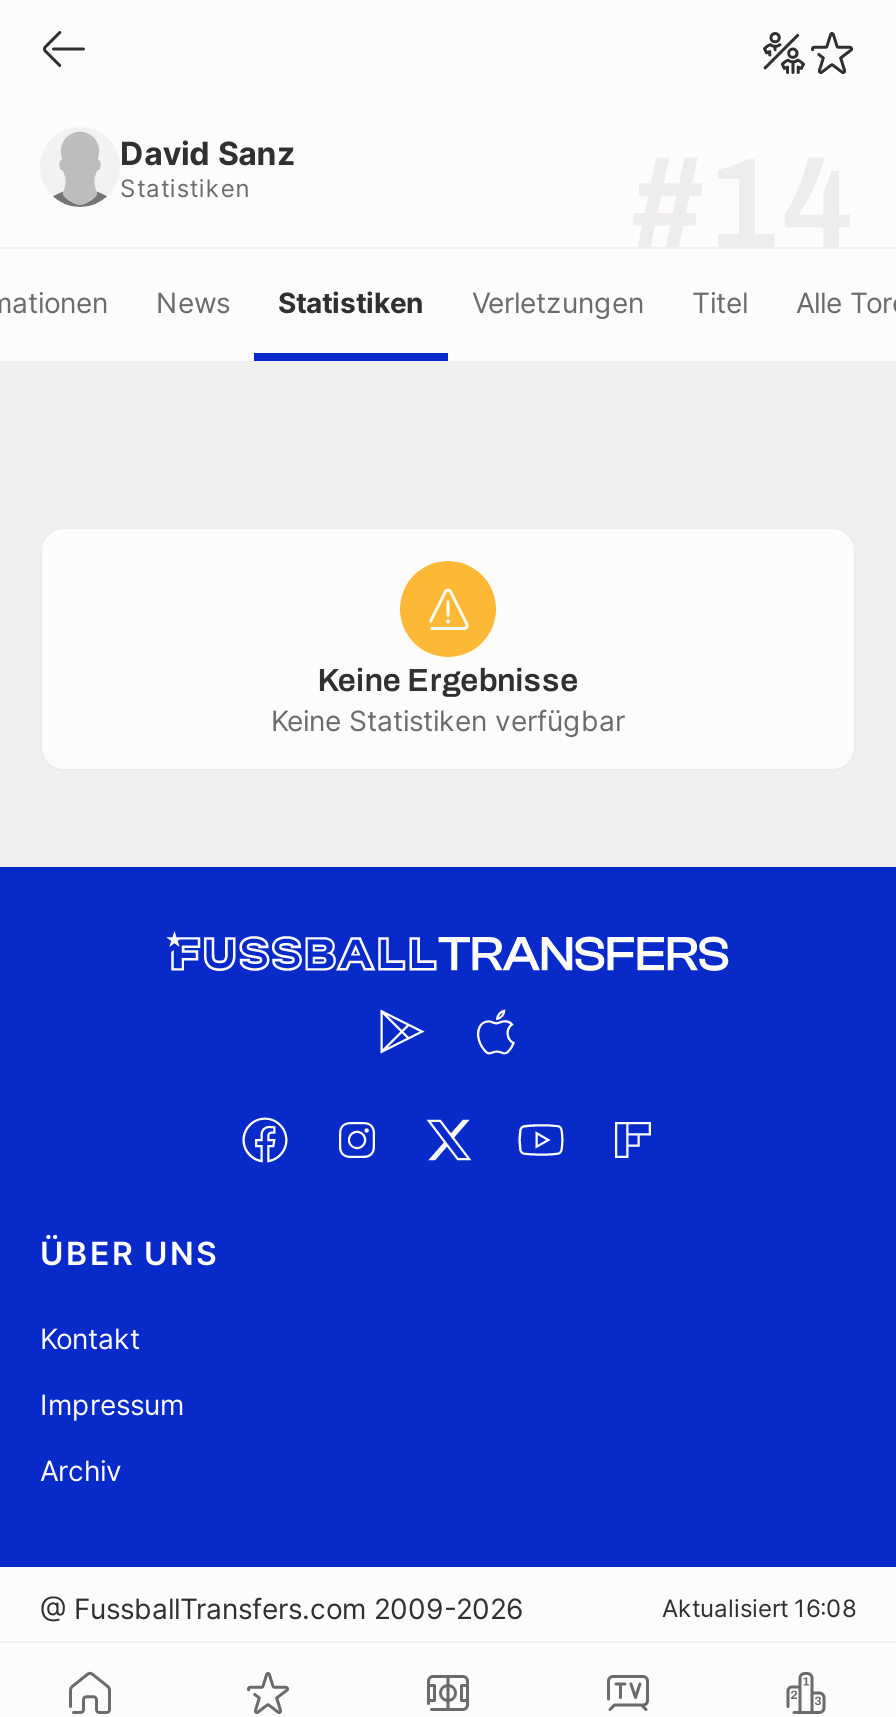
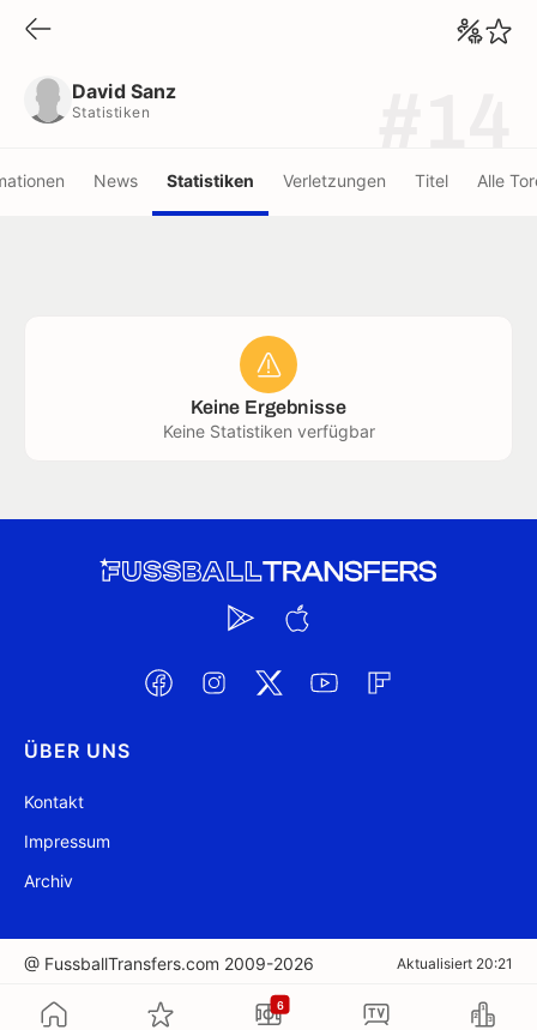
[662,1593,856,1623] Aktualisiert 16:08 -> [397,954,513,972] Aktualisiert 20:21
none -> [276,998,284,1011] 6

